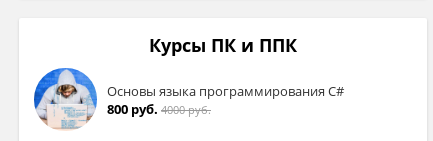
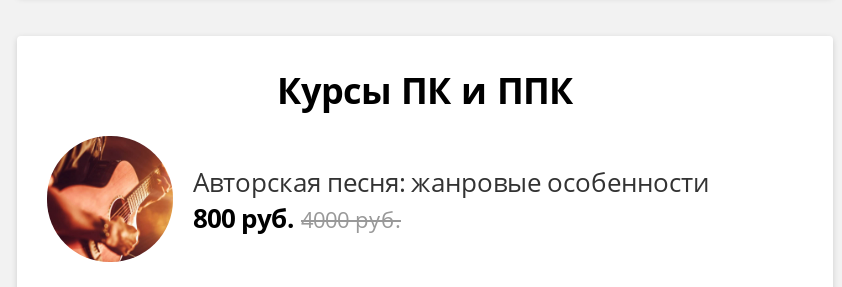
[33,67,344,130] [image] | Основы языка программирования C# -> [45,134,709,262] [image] | Авторская песня: жанровые особенности

